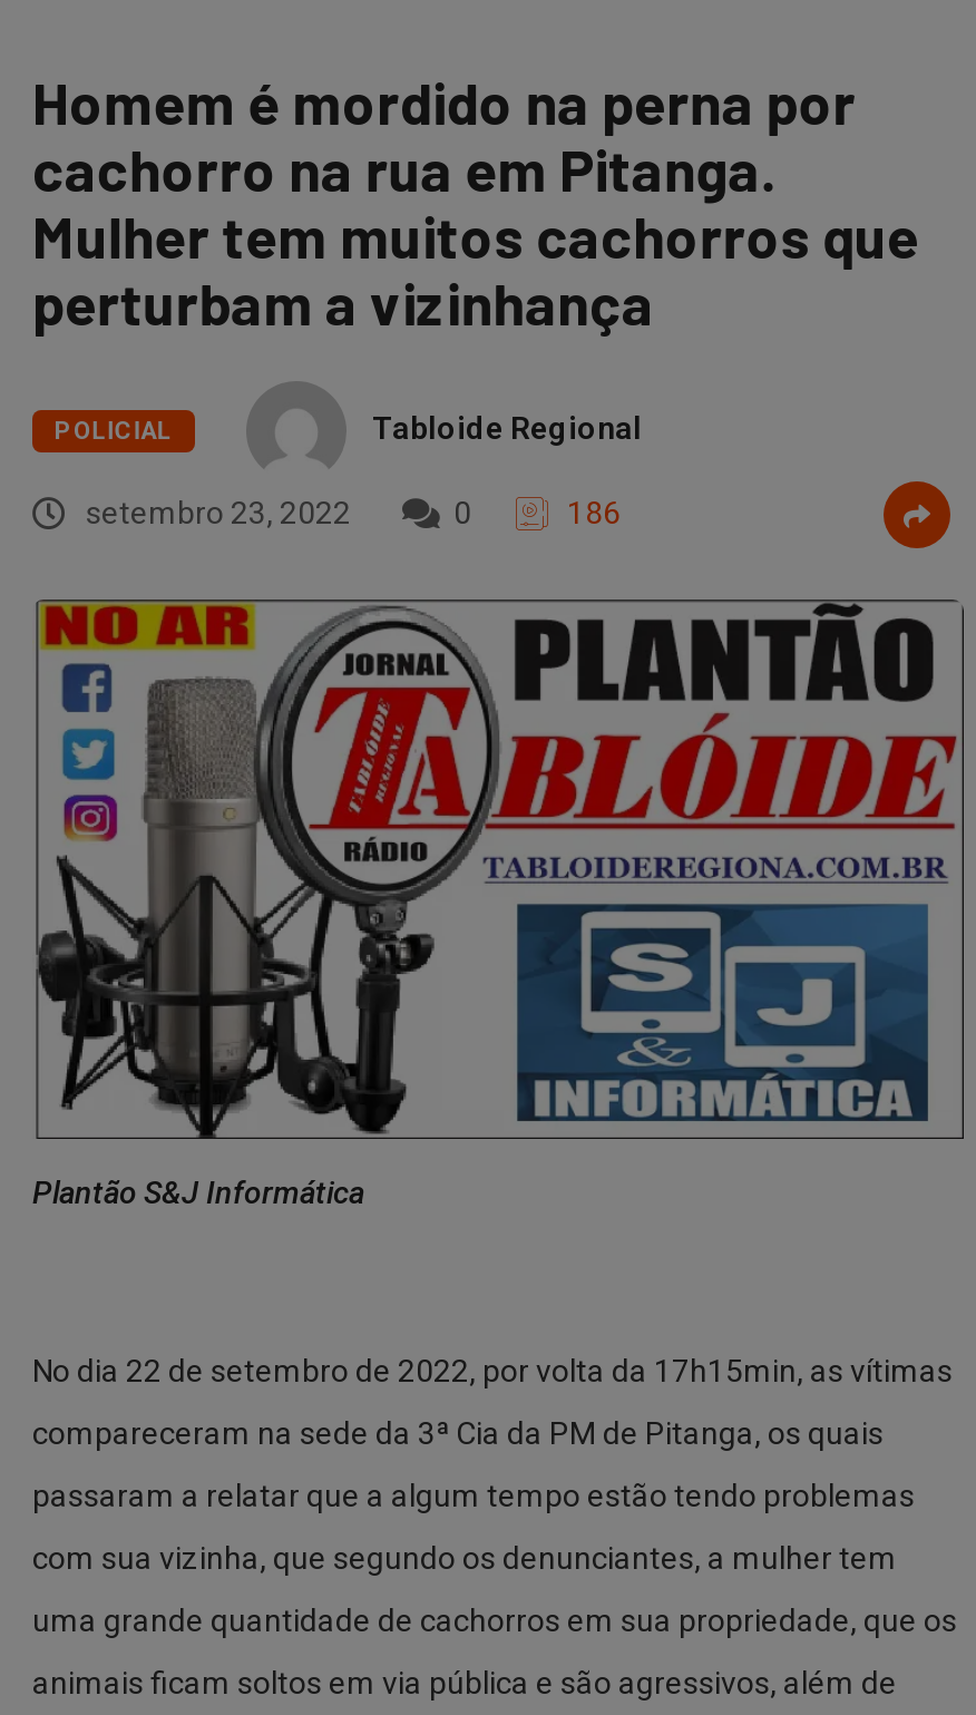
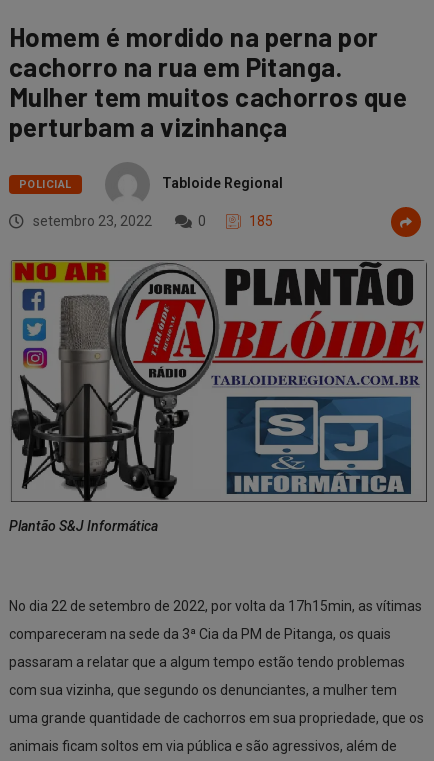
[560,494,621,530] 186 -> [246,213,273,229] 185

